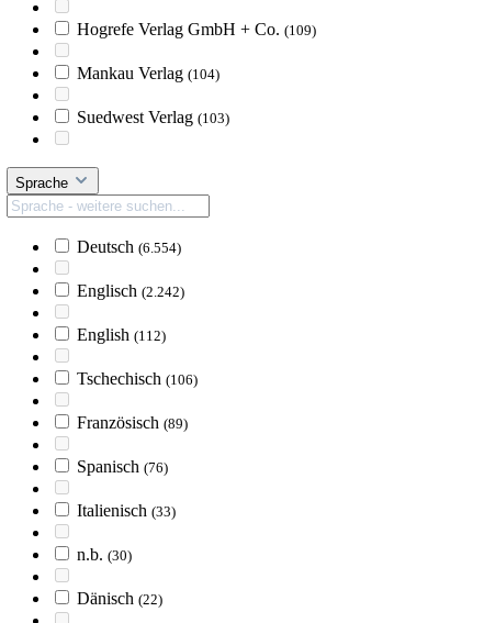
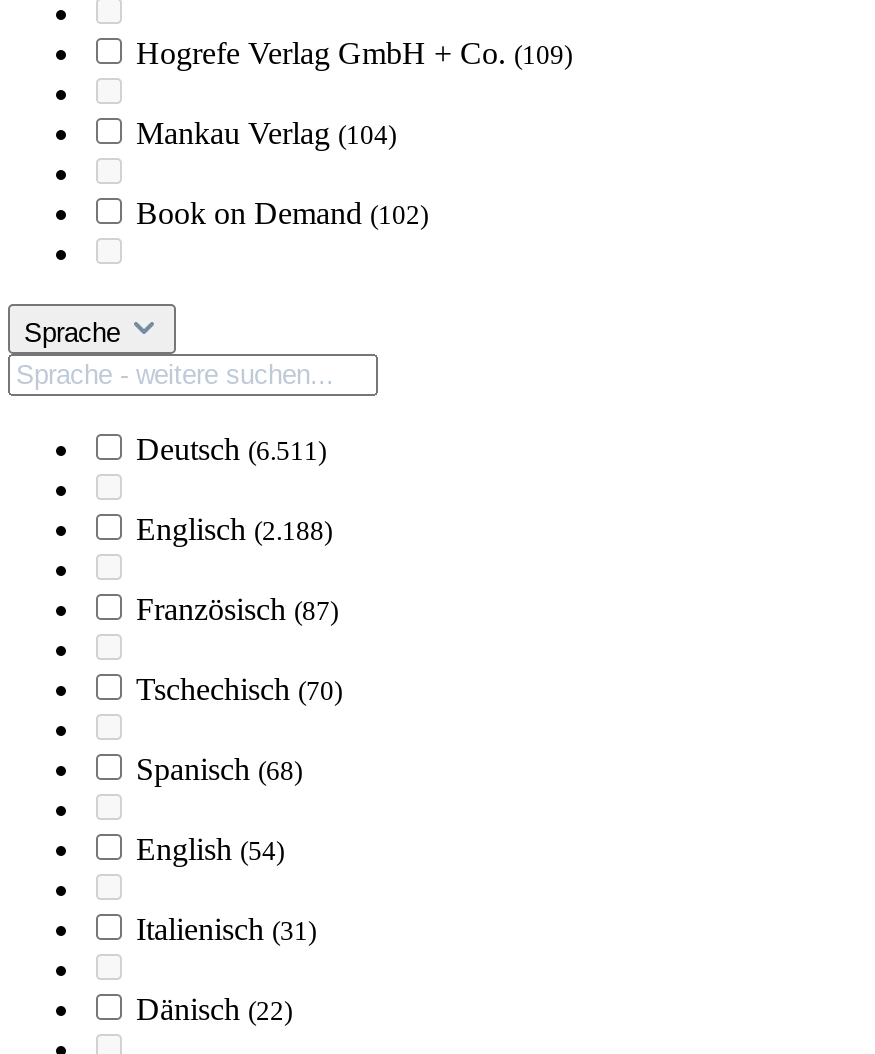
[77,108,229,126] Suedwest Verlag (103) -> [136,196,428,230] Book on Demand (102)
[77,237,198,564] Deutsch (6.554) | Englisch (2.242) | English (112) | Tschechisch (106) | Französisch (89) | Spanisch (76) | Italienisch (33) | n.b. (30) -> [136,432,342,946] Deutsch (6.511) | Englisch (2.188) | Französisch (87) | Tschechisch (70) | Spanisch (68) | English (54) | Italienisch (31)

